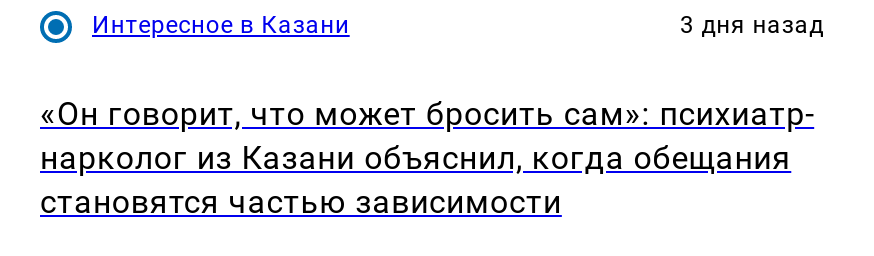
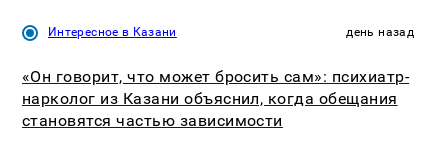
[680,11,824,39] 3 дня назад -> [346,24,414,38] день назад

